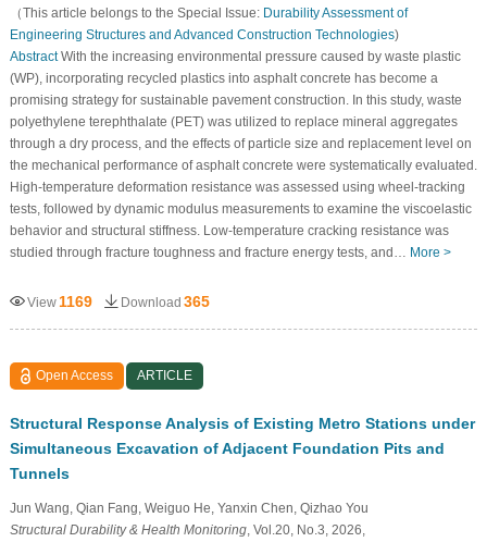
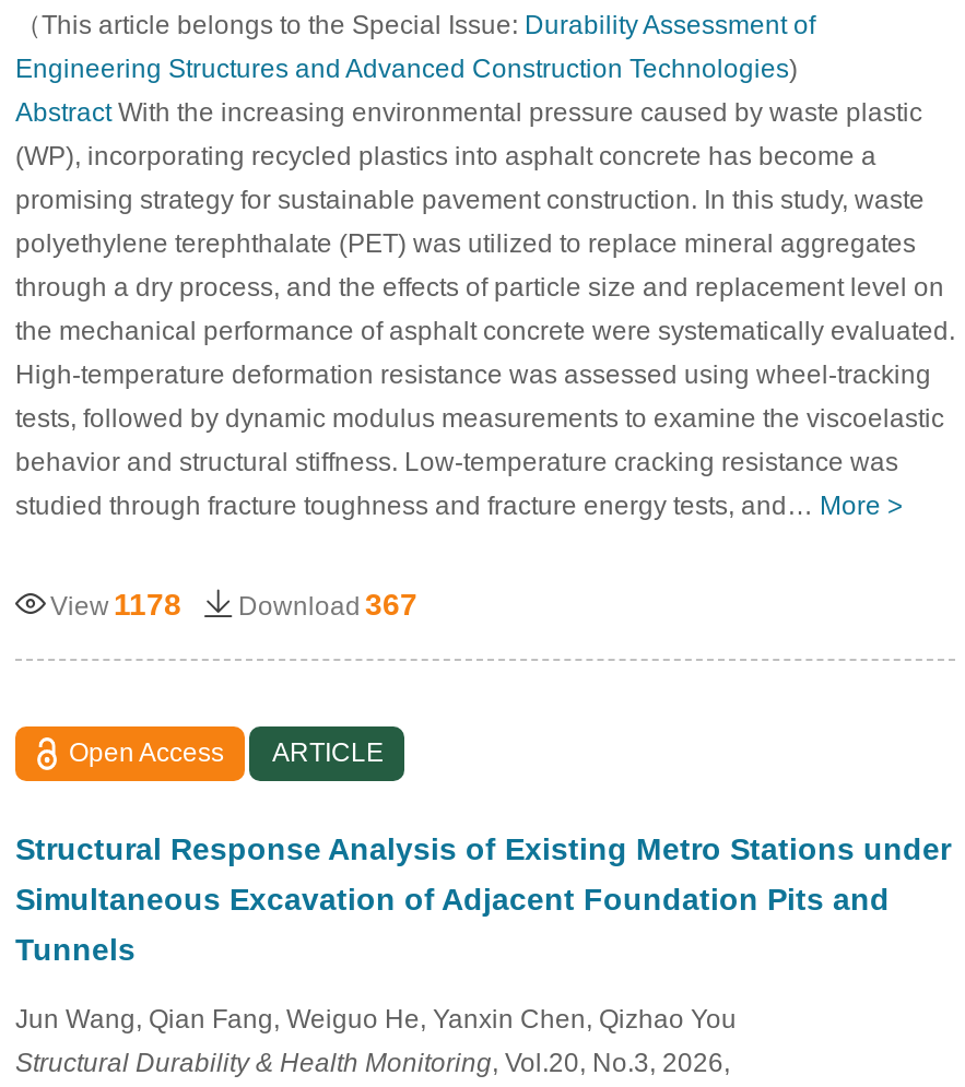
[27,292,92,310] View 1169 -> [50,586,181,621] View 1178
[121,292,210,310] Download 365 -> [238,586,417,621] Download 367

